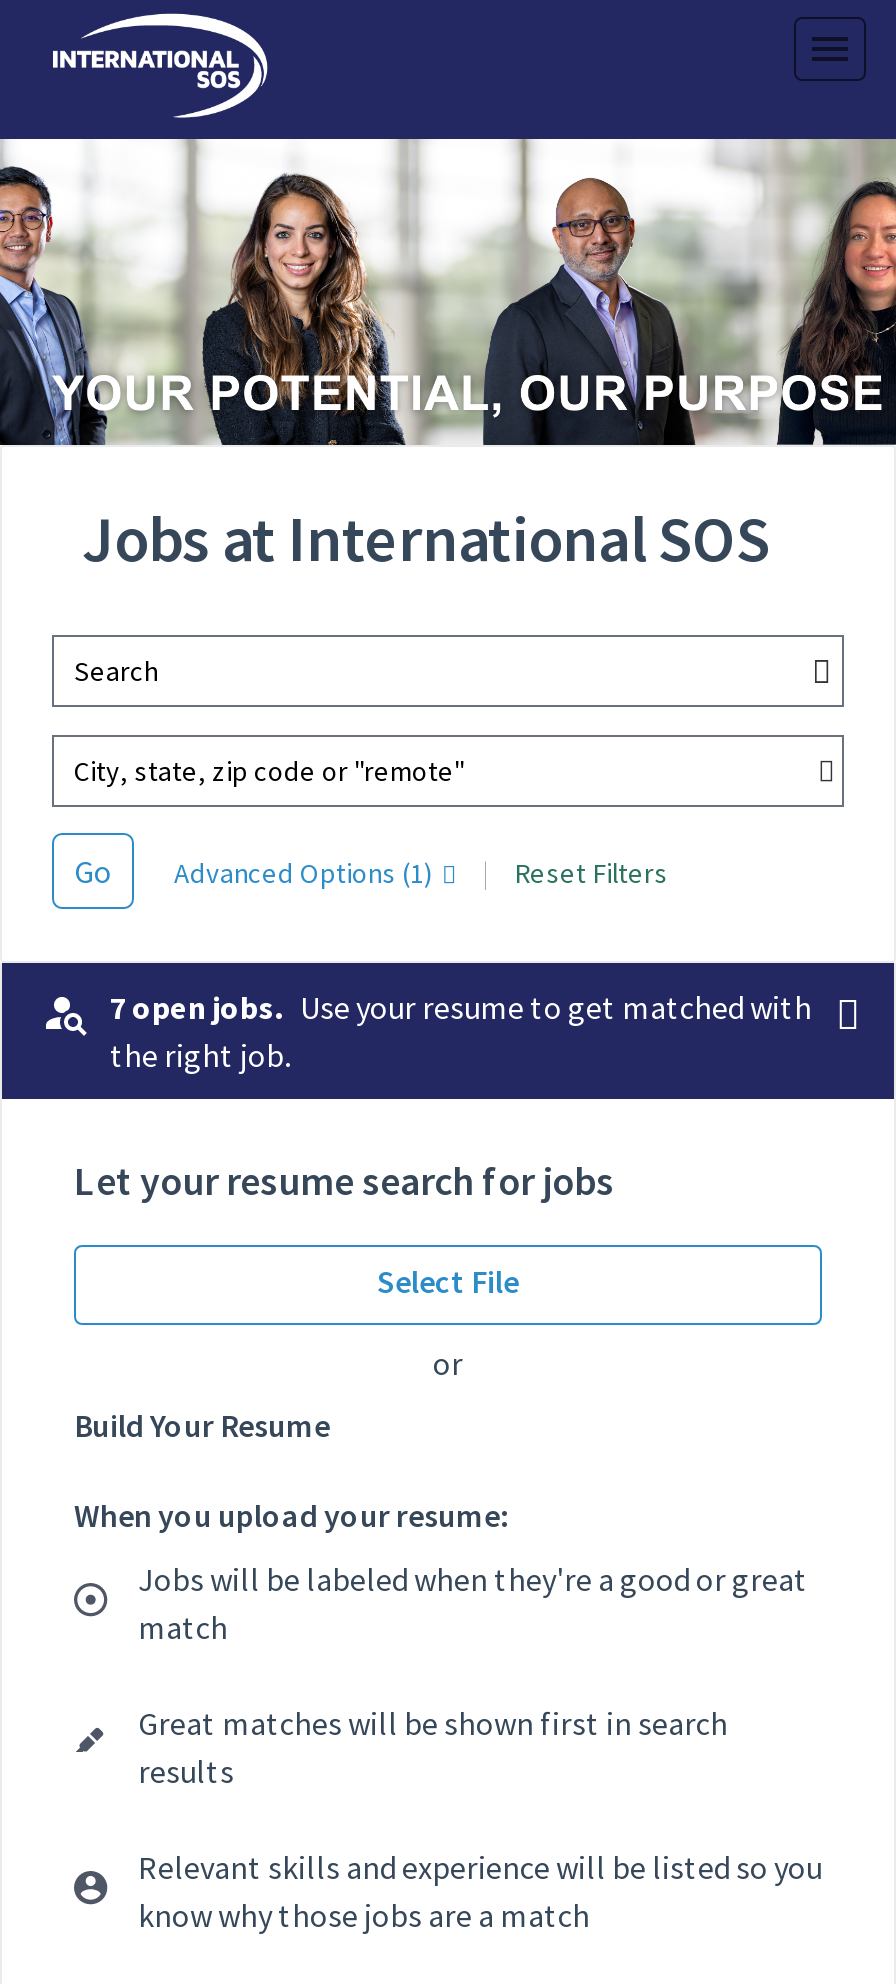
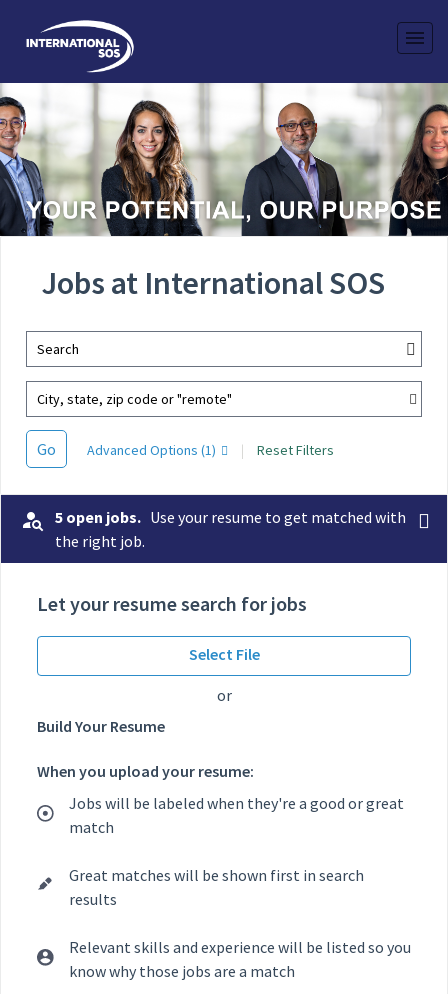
[110,987,812,1027] 7 open jobs. Use your resume to get matched with -> [55,507,406,527] 5 open jobs. Use your resume to get matched with

